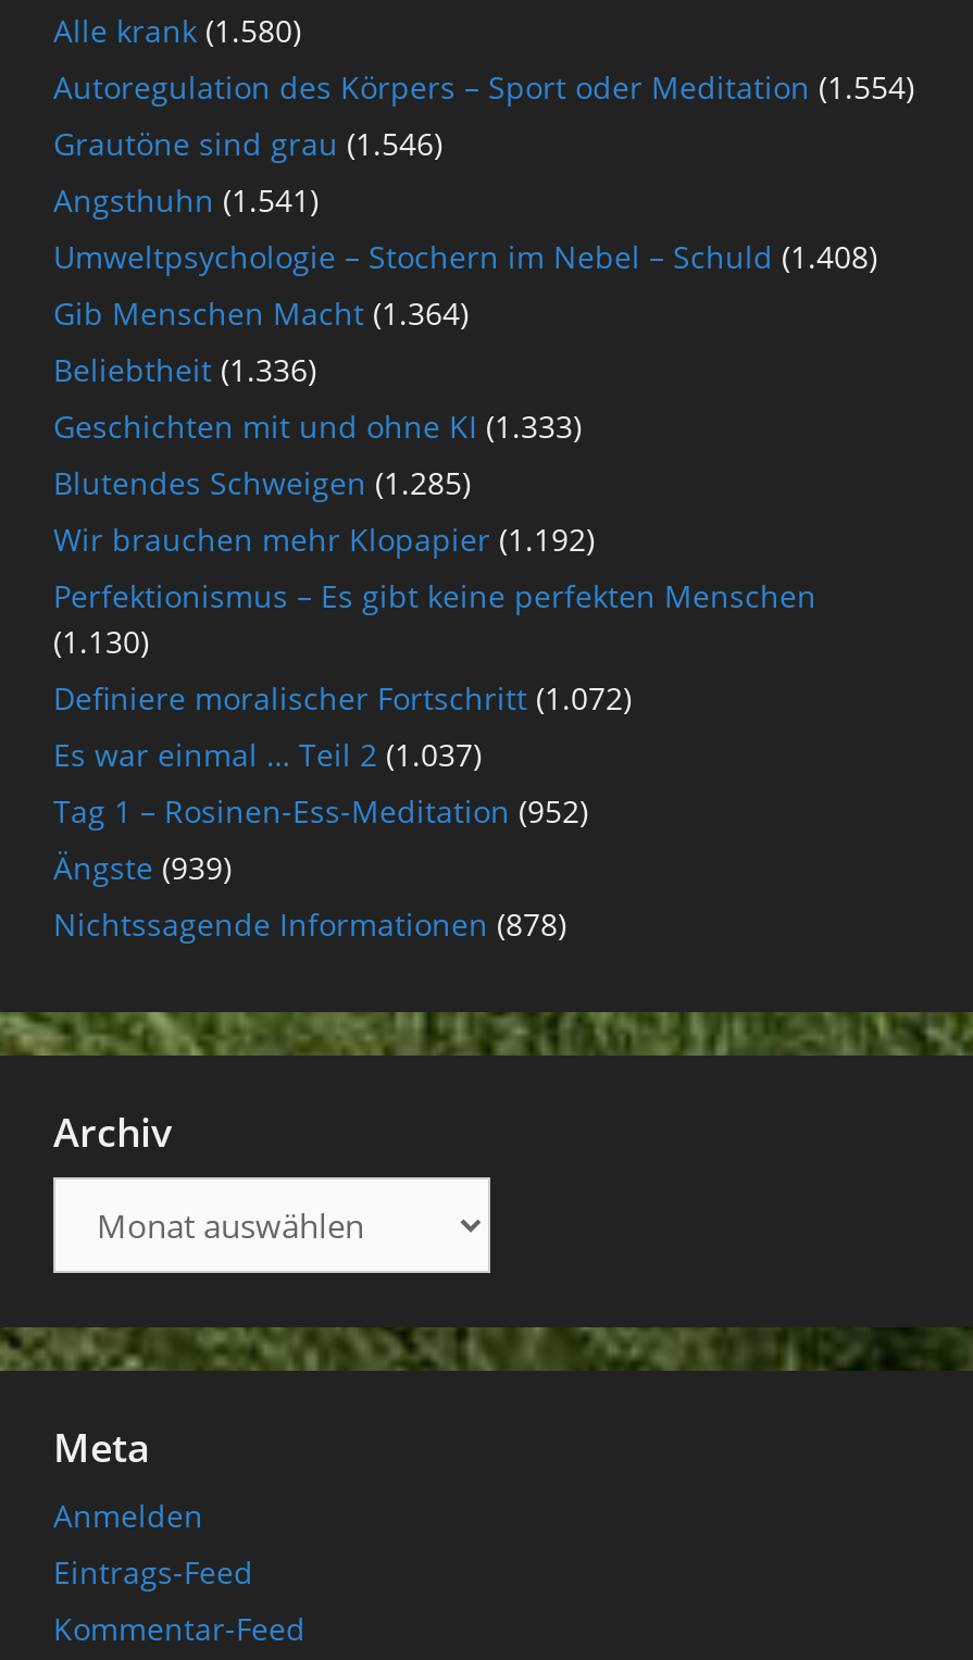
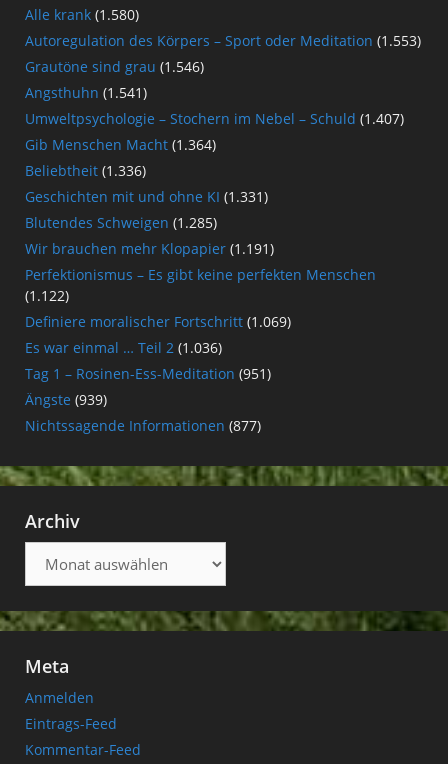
[53,66,914,108] Autoregulation des Körpers – Sport oder Meditation (1.554) -> [25,31,421,50] Autoregulation des Körpers – Sport oder Meditation (1.553)
[53,236,877,277] Umweltpsychologie – Stochern im Nebel – Schuld (1.408) -> [25,109,404,128] Umweltpsychologie – Stochern im Nebel – Schuld (1.407)
[53,405,582,447] Geschichten mit und ohne KI (1.333) -> [25,187,268,206] Geschichten mit und ohne KI (1.331)
[53,519,595,560] Wir brauchen mehr Klopapier (1.192) -> [25,239,274,258] Wir brauchen mehr Klopapier (1.191)
[53,621,149,662] (1.130) -> [25,286,69,305] (1.122)
[53,677,632,719] Definiere moralischer Fortschritt (1.072) -> [25,312,291,331] Definiere moralischer Fortschritt (1.069)
[53,734,482,775] Es war einmal … Teil 2 (1.037) -> [25,338,222,357] Es war einmal … Teil 2 (1.036)
[53,790,588,832] Tag 1 – Rosinen-Ess-Meditation (952) -> [25,364,271,383] Tag 1 – Rosinen-Ess-Meditation (951)
[53,903,566,945] Nichtssagende Informationen (878) -> [25,416,261,435] Nichtssagende Informationen (877)

